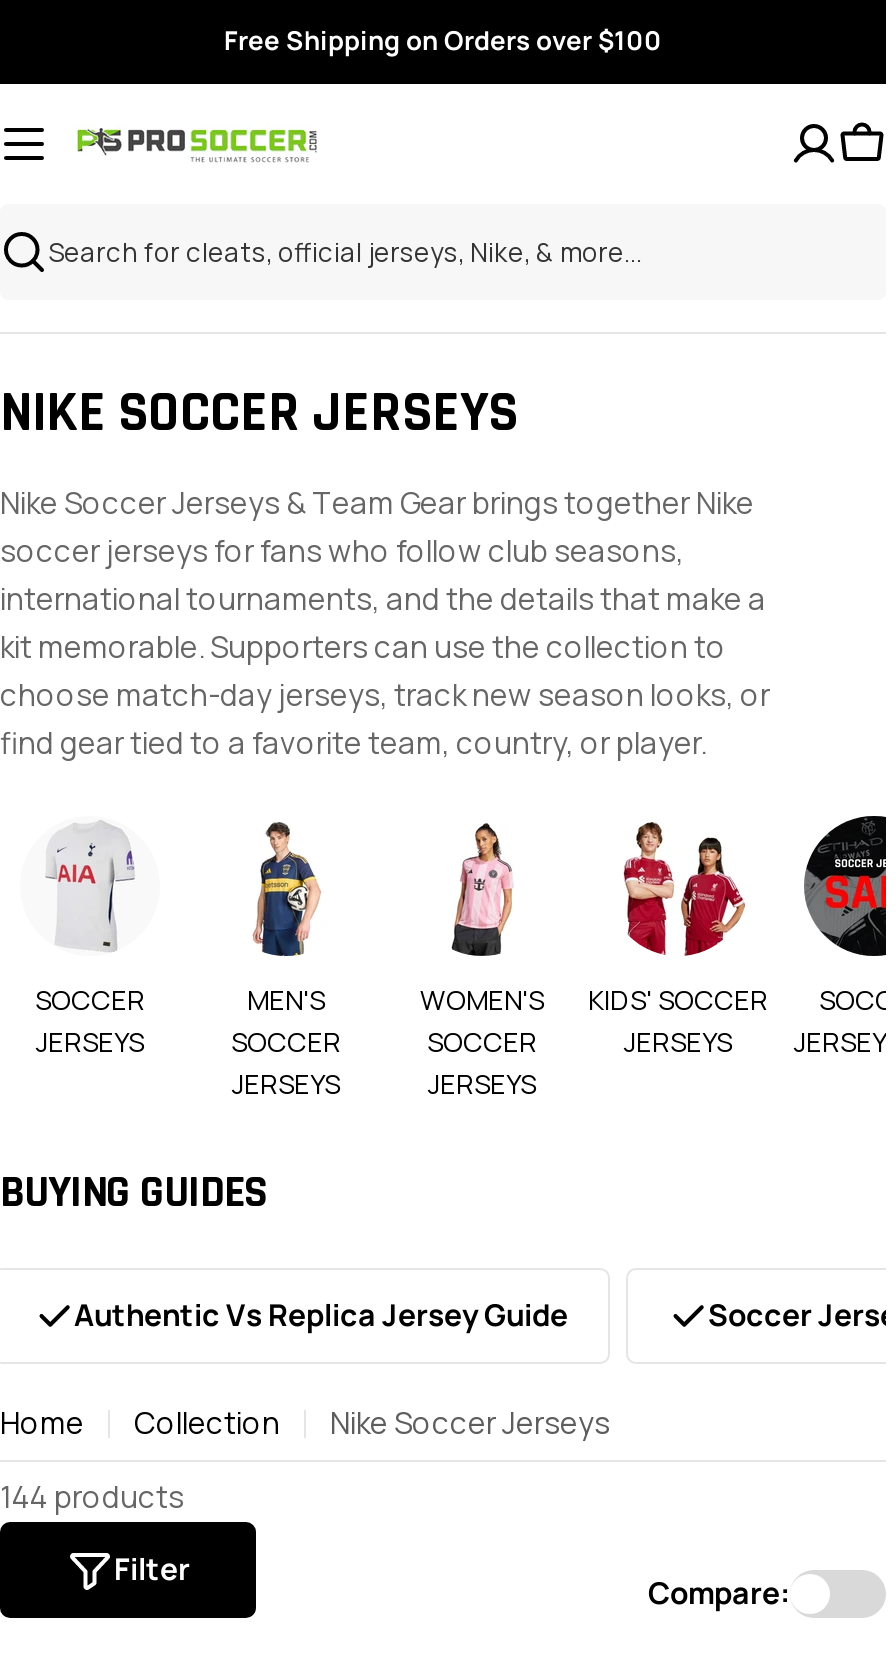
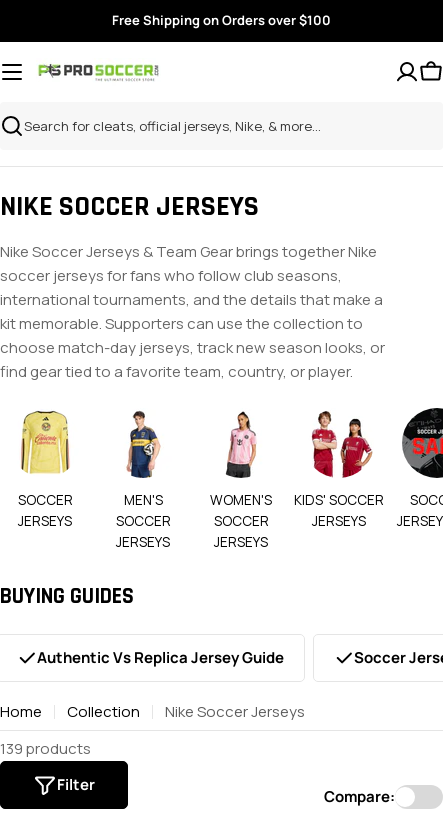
[42,822,138,952] [image] -> [20,410,70,475] [image]
[0,1476,184,1518] 144 products -> [0,738,91,759] 139 products

